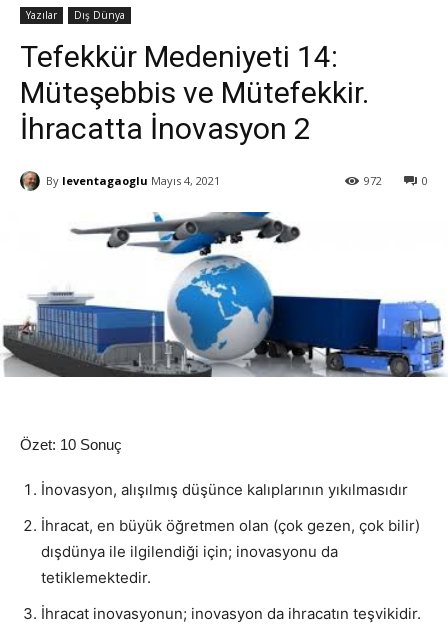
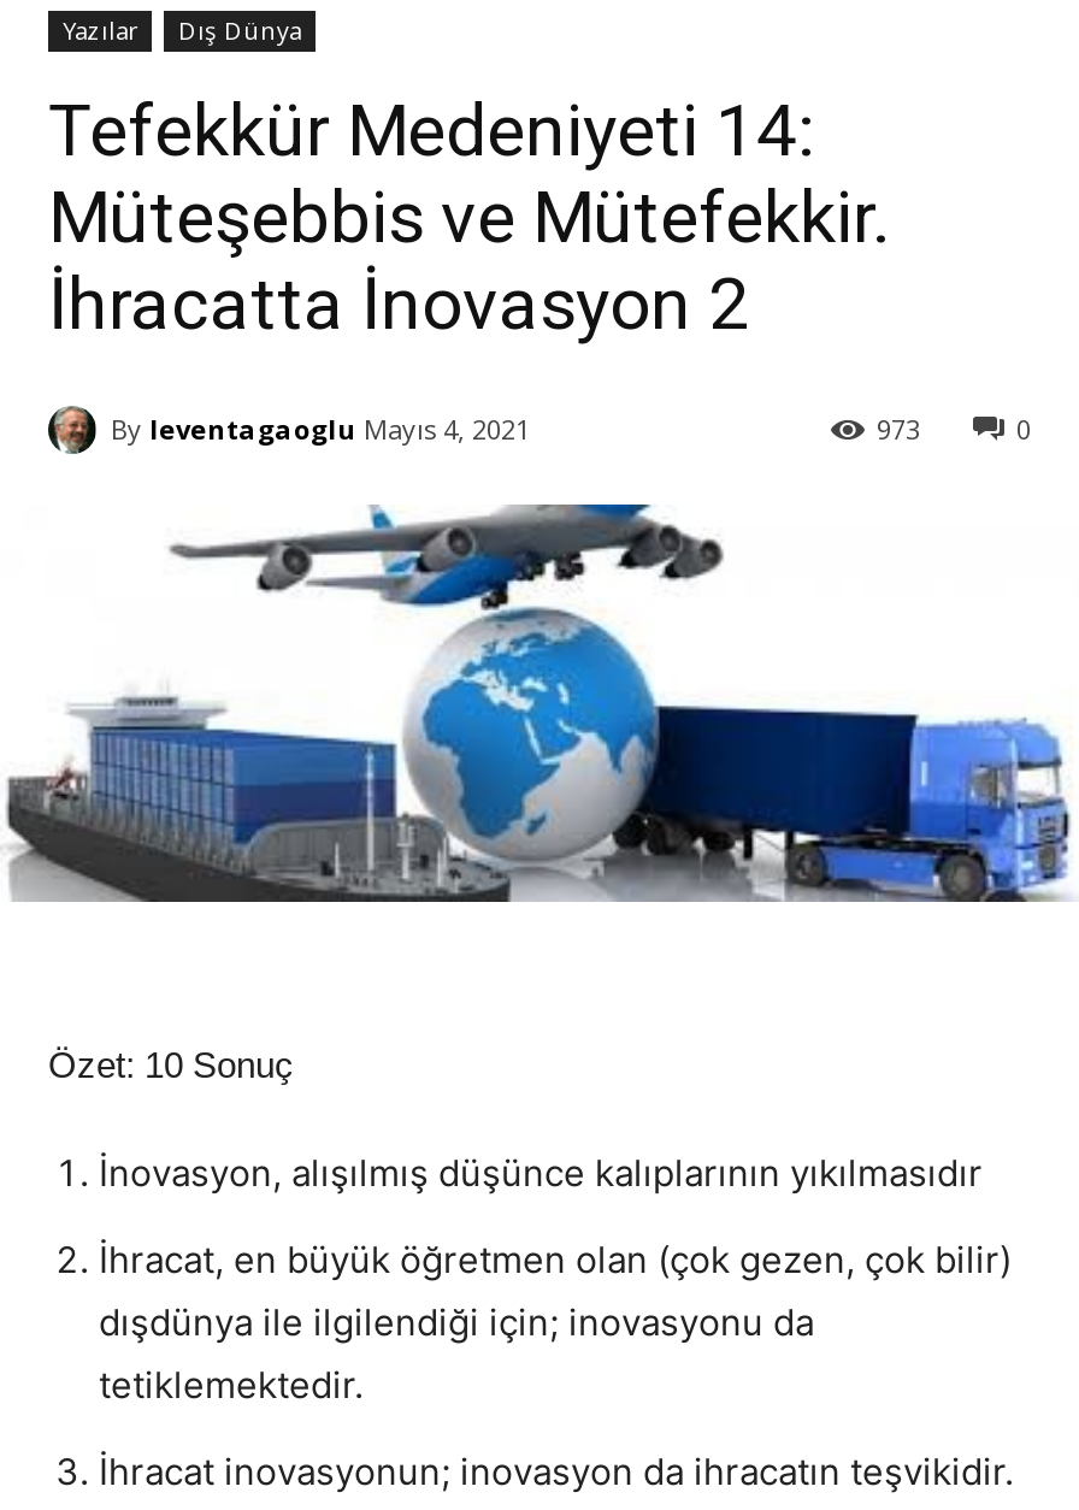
[364,173,382,188] 972 -> [877,411,920,447] 973

